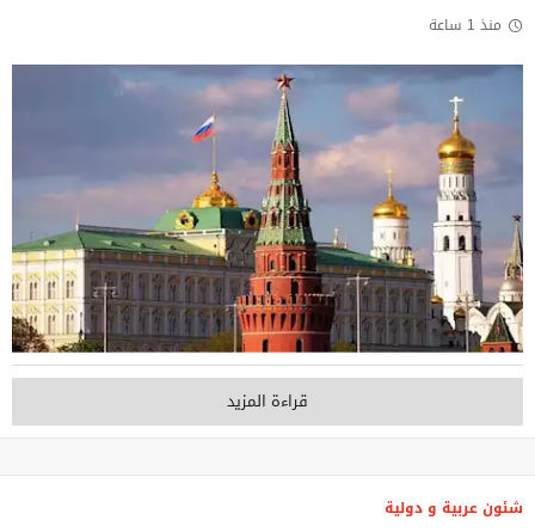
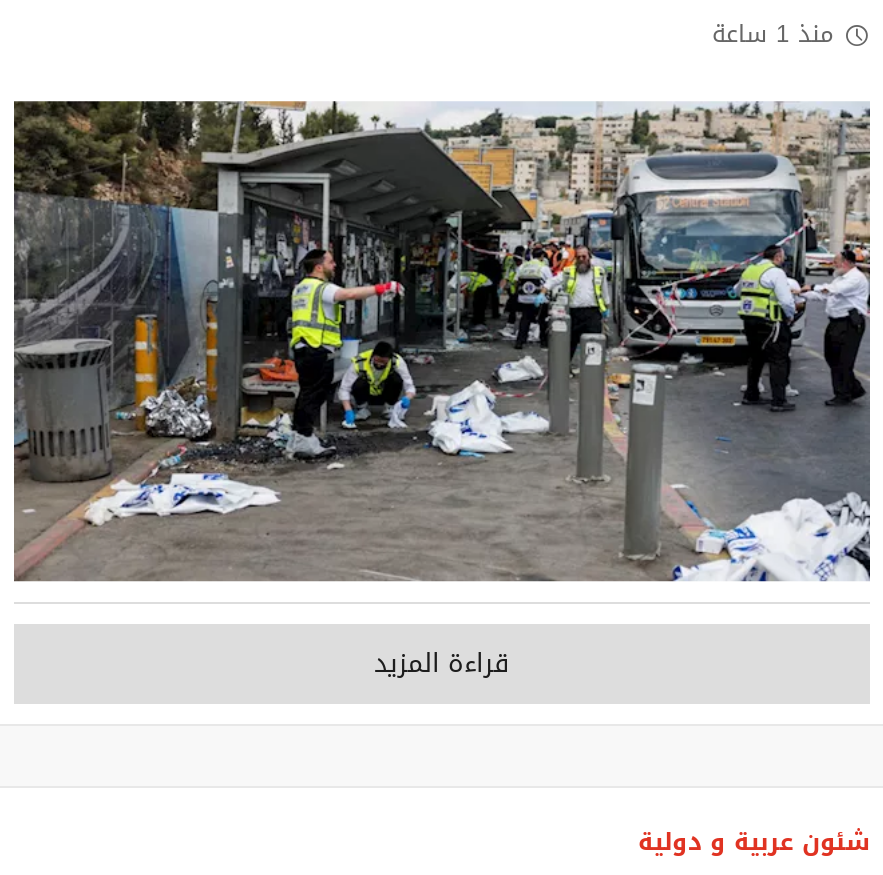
[11,63,524,354] [image] -> [12,100,872,582] [image]

